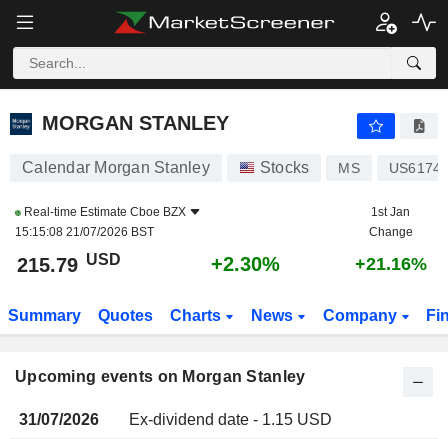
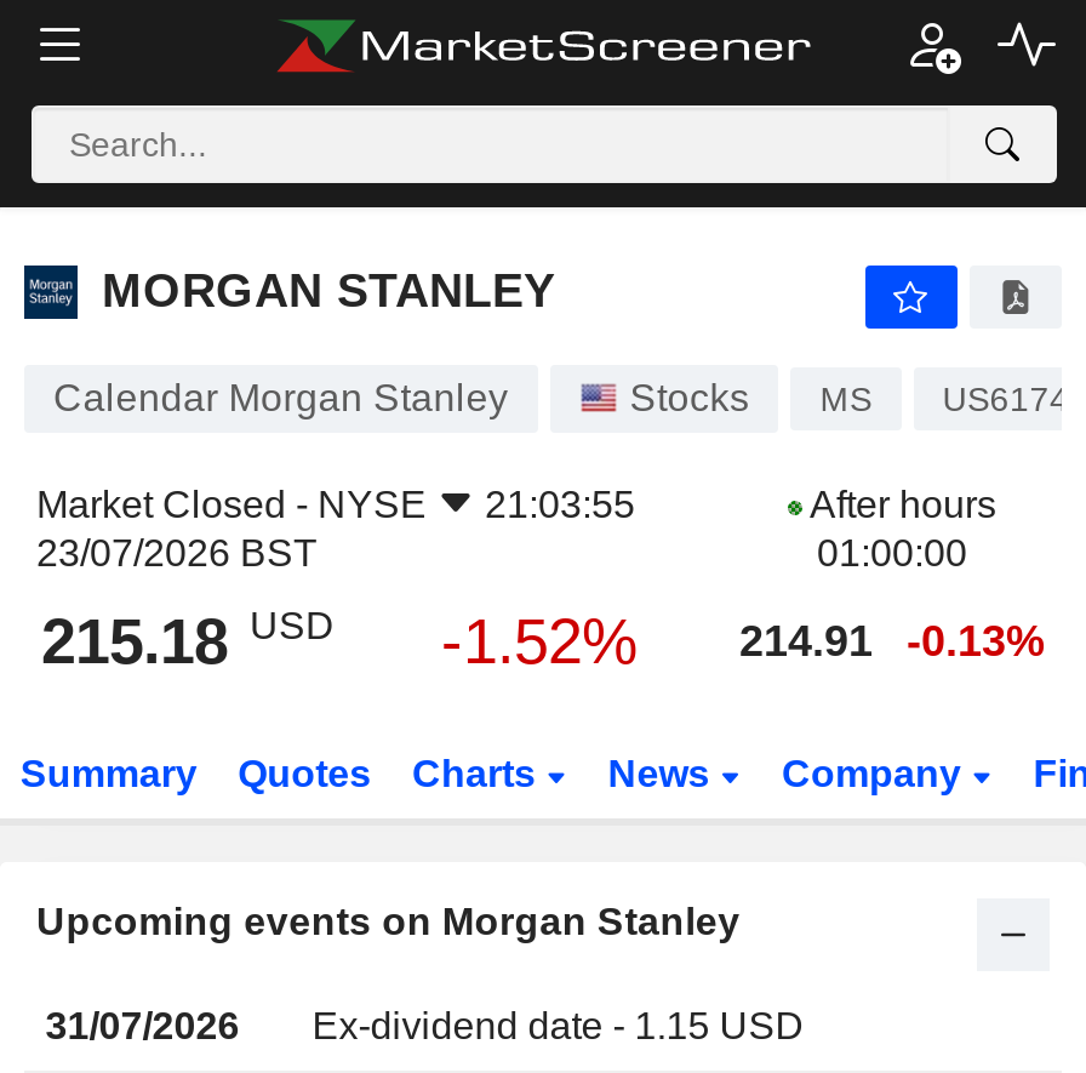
[15,205,186,239] Real-time Estimate Cboe BZX | 15:15:08 21/07/2026 BST -> [36,484,635,573] Market Closed - NYSE | 21:03:55 | 23/07/2026 BST
[17,205,426,276] 1st Jan | Change | 215.79 USD | +2.30% | +21.16% -> [41,484,1045,678] After hours | 01:00:00 | 215.18 USD | -1.52% | 214.91 | -0.13%

